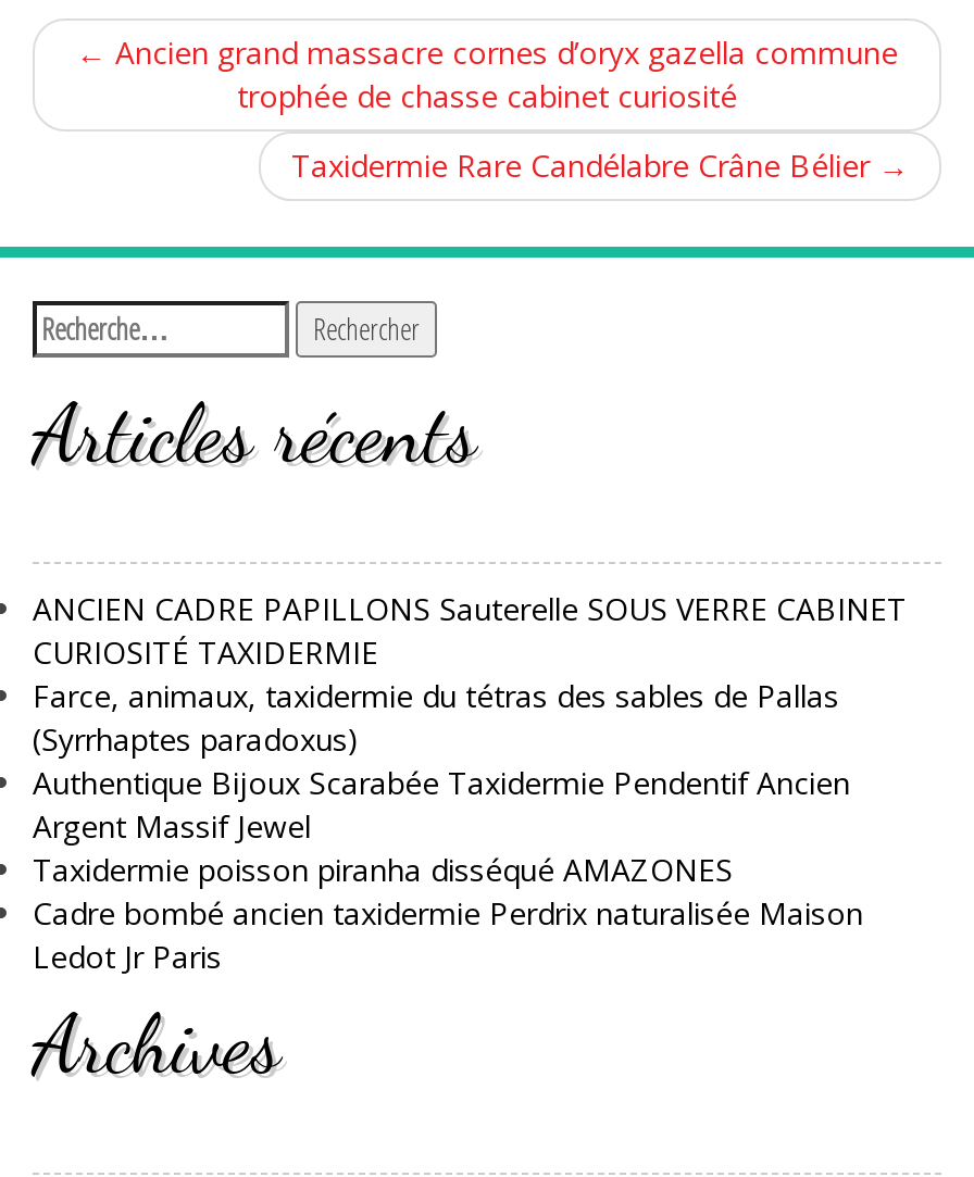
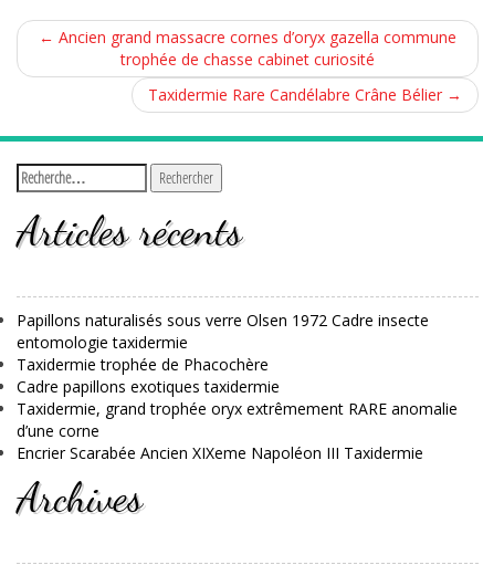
[33,587,907,976] ANCIEN CADRE PAPILLONS Sauterelle SOUS VERRE CABINET | CURIOSITÉ TAXIDERMIE | Farce, animaux, taxidermie du tétras des sables de Pallas | (Syrrhaptes paradoxus) | Authentique Bijoux Scarabée Taxidermie Pendentif Ancien | Argent Massif Jewel | Taxidermie poisson piranha disséqué AMAZONES | Cadre bombé ancien taxidermie Perdrix naturalisée Maison | Ledot Jr Paris -> [17,309,458,463] Papillons naturalisés sous verre Olsen 1972 Cadre insecte | entomologie taxidermie | Taxidermie trophée de Phacochère | Cadre papillons exotiques taxidermie | Taxidermie, grand trophée oryx extrêmement RARE anomalie | d’une corne | Encrier Scarabée Ancien XIXeme Napoléon III Taxidermie

